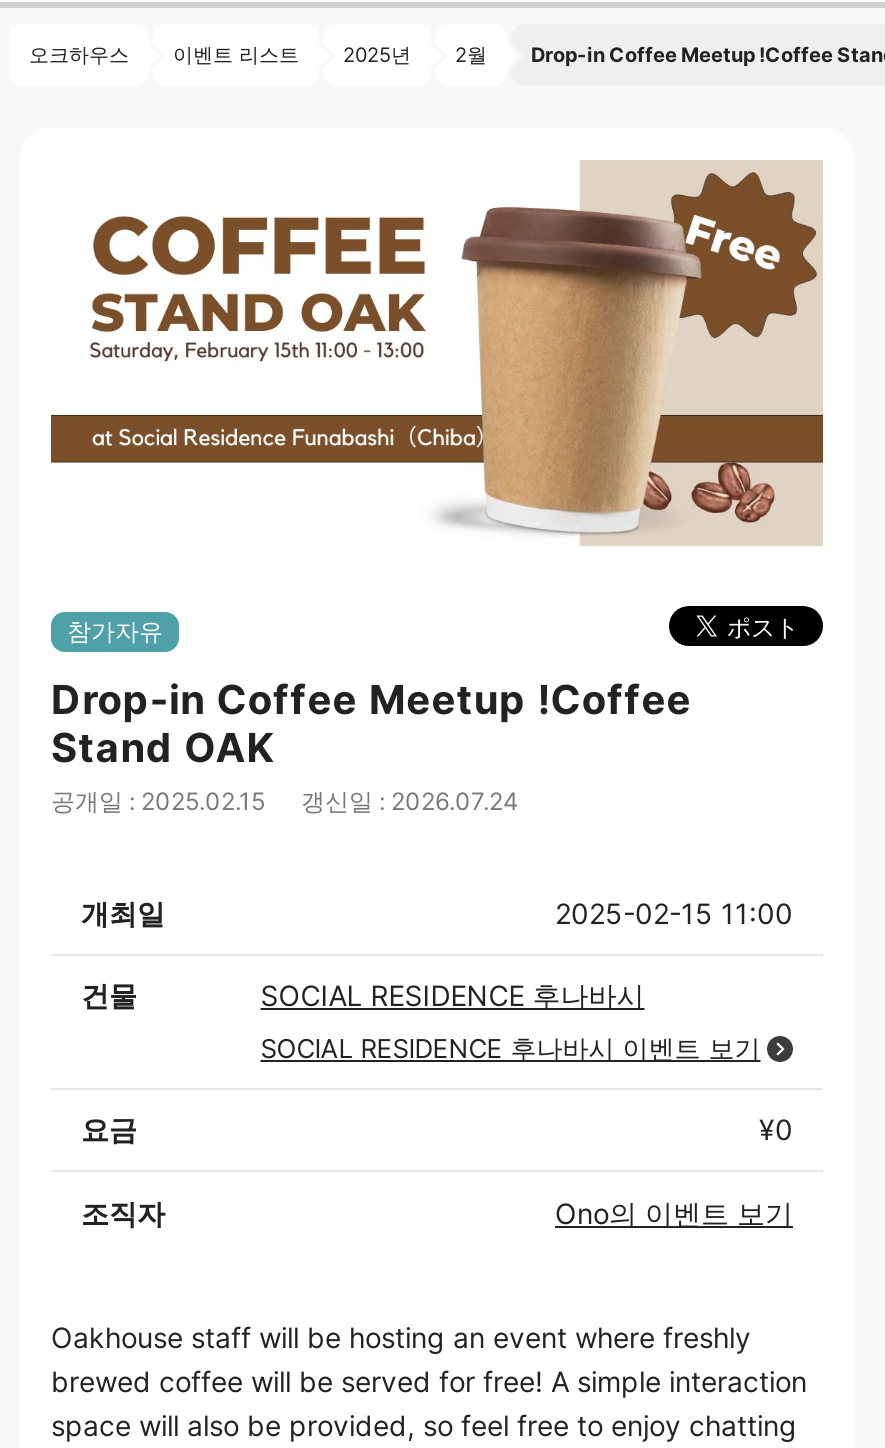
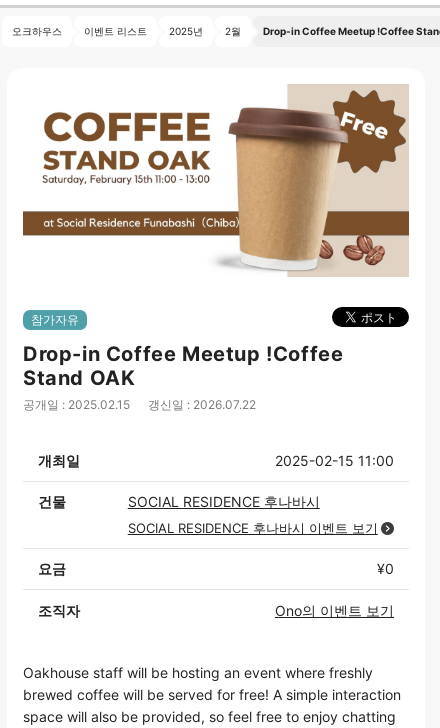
[51,786,519,816] 공개일 : 2025.02.15 갱신일 : 2026.07.24 -> [23,397,256,412] 공개일 : 2025.02.15 갱신일 : 2026.07.22

